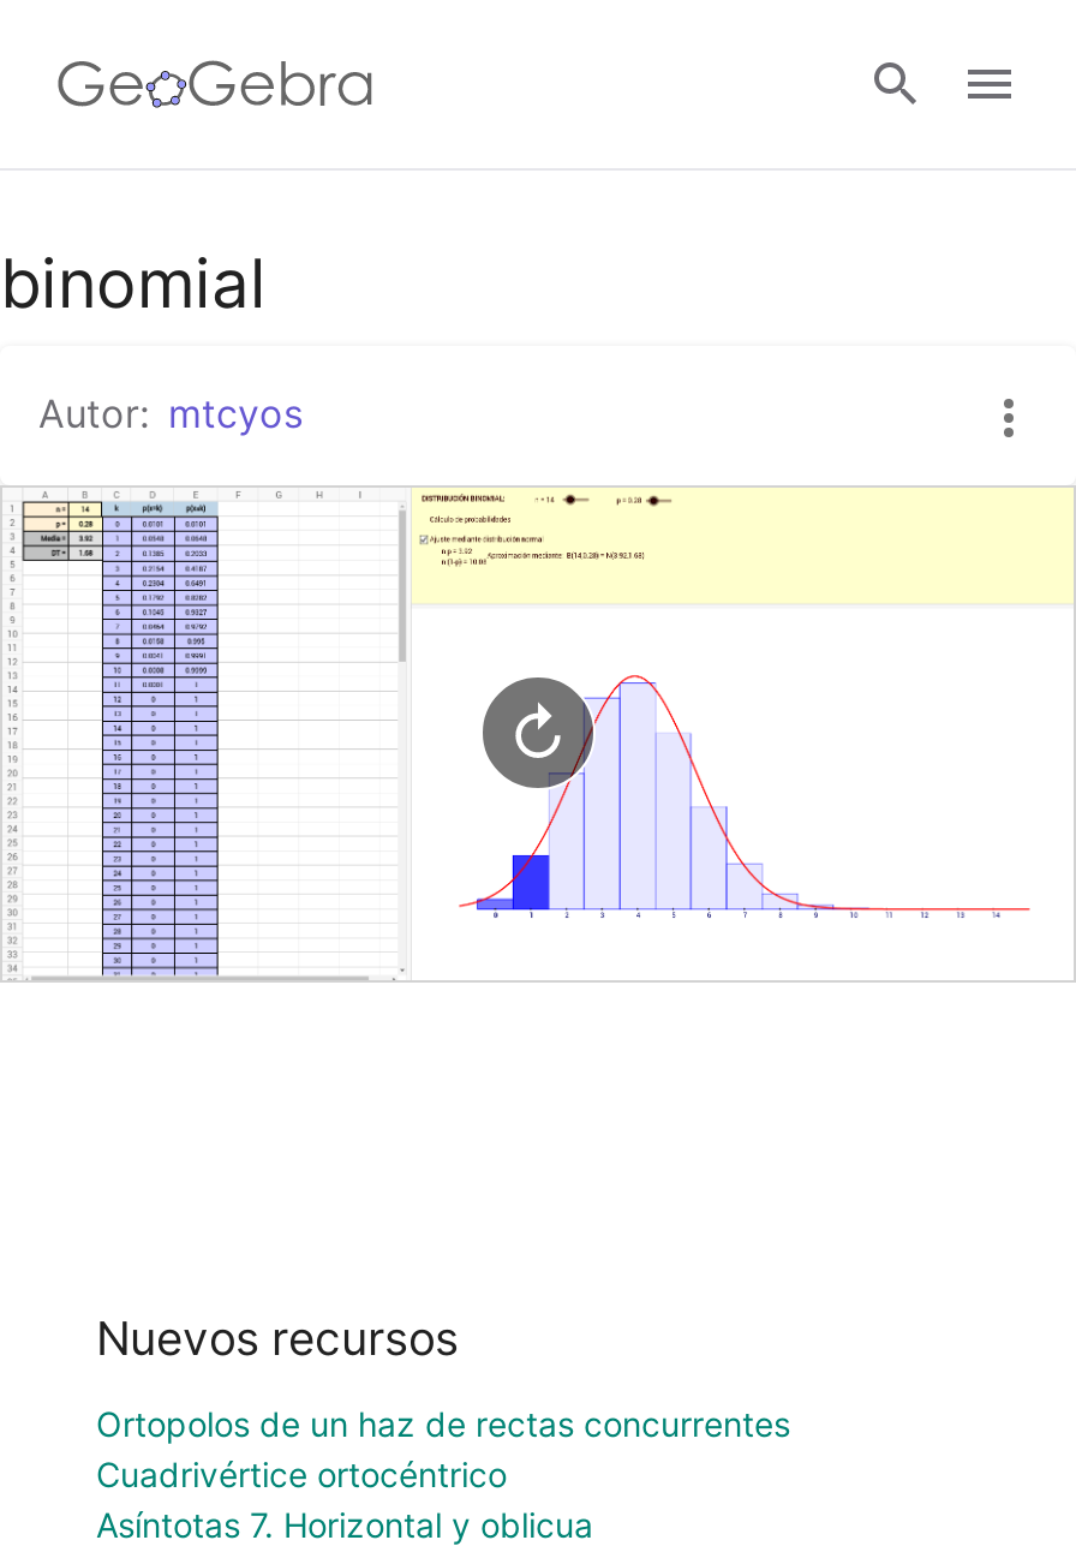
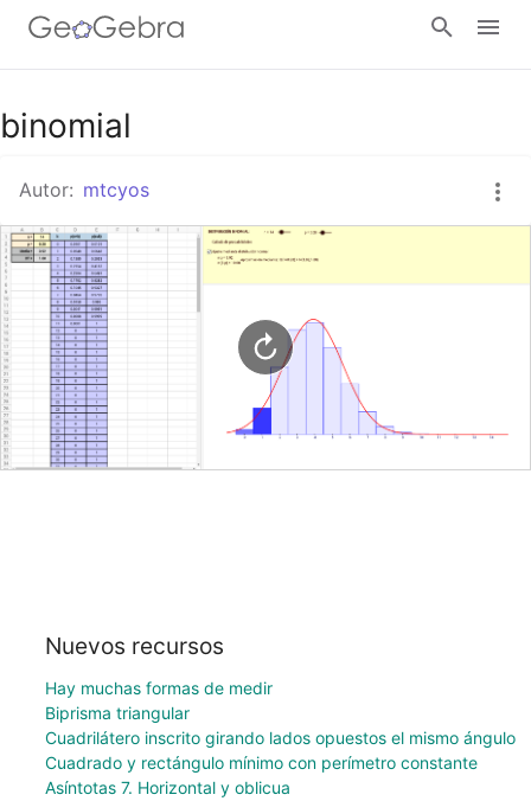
[96,1403,790,1494] Ortopolos de un haz de rectas concurrentes | Cuadrivértice ortocéntrico -> [44,678,515,772] Hay muchas formas de medir | Biprisma triangular | Cuadrilátero inscrito girando lados opuestos el mismo ángulo | Cuadrado y rectángulo mínimo con perímetro constante

